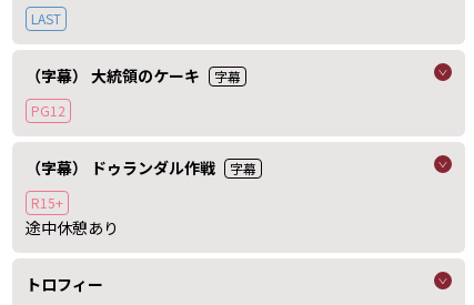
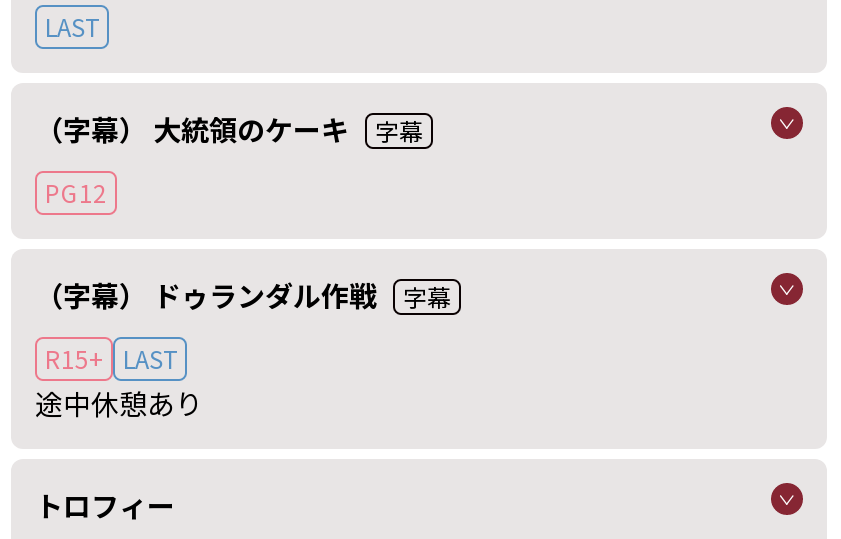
[31,193,63,212] R15+ -> [45,341,177,375] R15+ LAST

